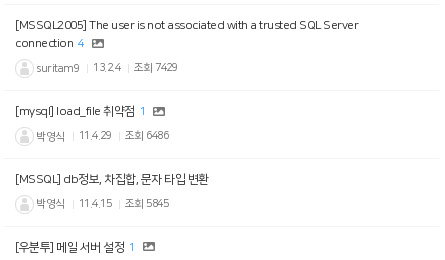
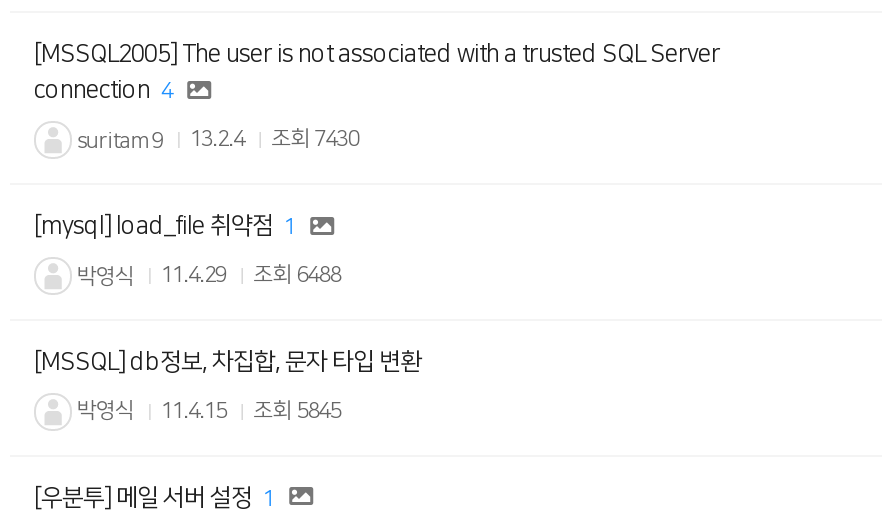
[36,63,177,75] suritam9 13.2.4 조회 7429 -> [77,128,358,152] suritam9 13.2.4 조회 7430
[36,130,168,143] 박영식 11.4.29 조회 6486 -> [77,264,340,288] 박영식 11.4.29 조회 6488

